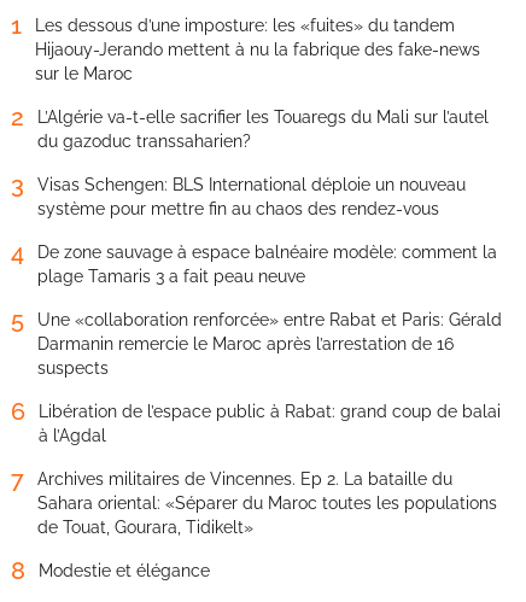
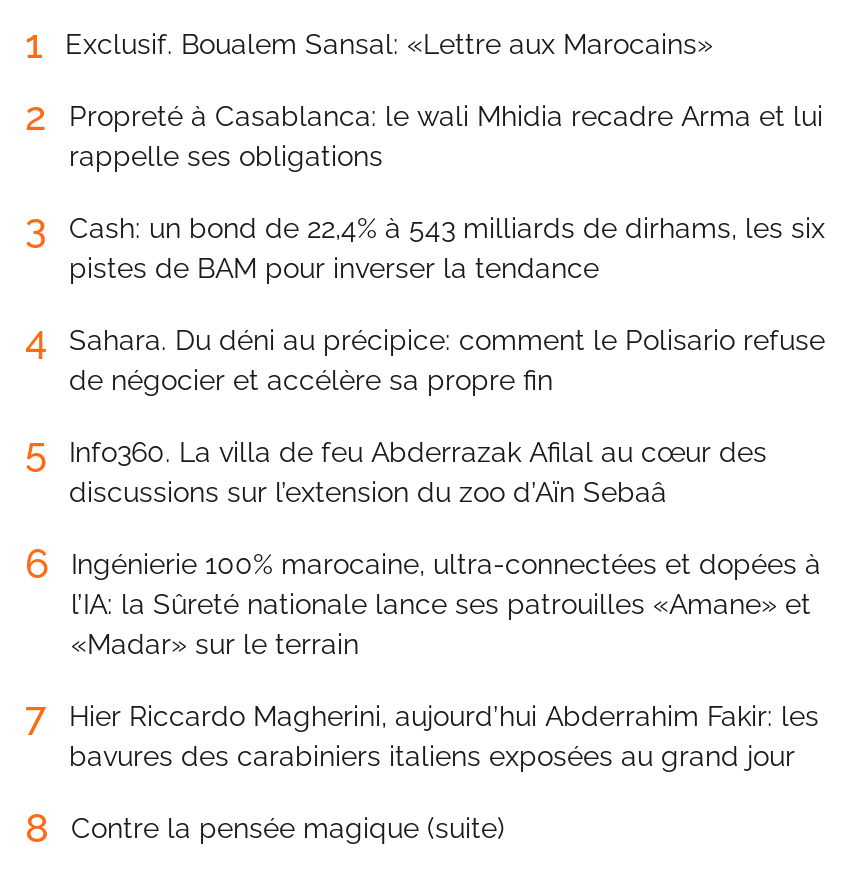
[35,15,480,83] Les dessous d’une imposture: les «fuites» du tandem | Hijaouy-Jerando mettent à nu la fabrique des fake-news | sur le Maroc -> [65,28,713,60] Exclusif. Boualem Sansal: «Lettre aux Marocains»
[37,107,489,151] L’Algérie va-t-elle sacrifier les Touaregs du Mali sur l’autel | du gazoduc transsaharien? -> [69,100,823,172] Propreté à Casablanca: le wali Mhidia recadre Arma et lui | rappelle ses obligations
[37,175,466,218] Visas Schengen: BLS International déploie un nouveau | système pour mettre fin au chaos des rendez-vous -> [69,212,825,284] Cash: un bond de 22,4% à 543 milliards de dirhams, les six | pistes de BAM pour inverser la tendance
[37,242,497,286] De zone sauvage à espace balnéaire modèle: comment la | plage Tamaris 3 a fait peau neuve -> [69,324,825,396] Sahara. Du déni au précipice: comment le Polisario refuse | de négocier et accélère sa propre fin
[37,310,502,377] Une «collaboration renforcée» entre Rabat et Paris: Gérald | Darmanin remercie le Maroc après l’arrestation de 16 | suspects -> [69,436,767,508] Info360. La villa de feu Abderrazak Afilal au cœur des | discussions sur l’extension du zoo d’Aïn Sebaâ
[39,401,501,445] Libération de l’espace public à Rabat: grand coup de balai | à l’Agdal -> [71,548,821,660] Ingénierie 100% marocaine, ultra-connectées et dopées à | l’IA: la Sûreté nationale lance ses patrouilles «Amane» et | «Madar» sur le terrain
[37,469,497,537] Archives militaires de Vincennes. Ep 2. La bataille du | Sahara oriental: «Séparer du Maroc toutes les populations | de Touat, Gourara, Tidikelt» -> [69,700,819,772] Hier Riccardo Magherini, aujourd’hui Abderrahim Fakir: les | bavures des carabiniers italiens exposées au grand jour
[39,561,210,580] Modestie et élégance -> [71,812,505,844] Contre la pensée magique (suite)

